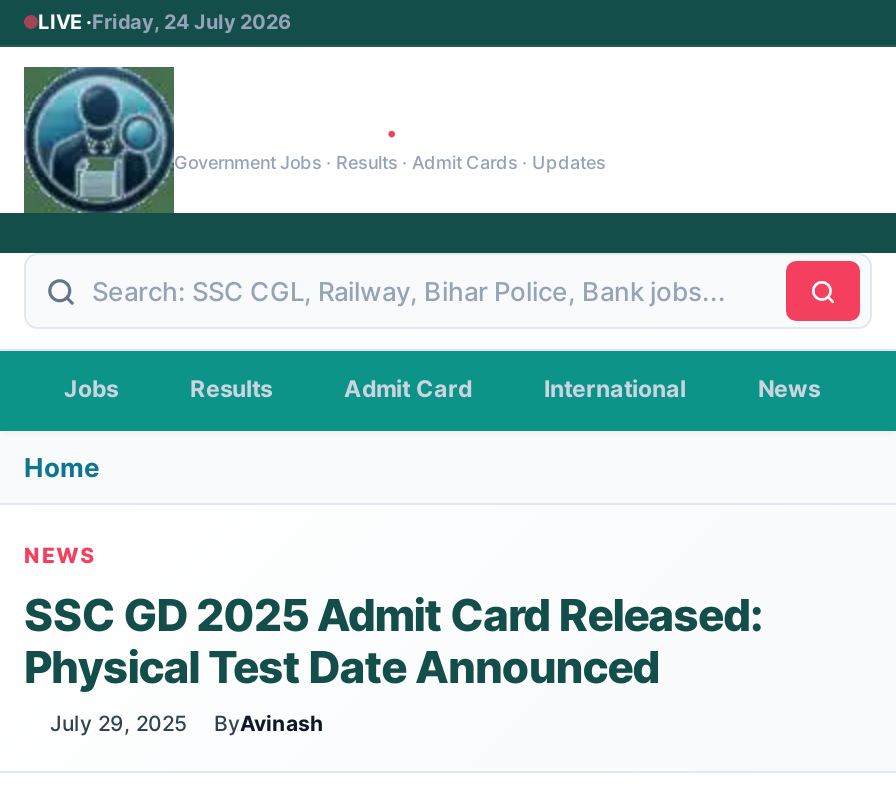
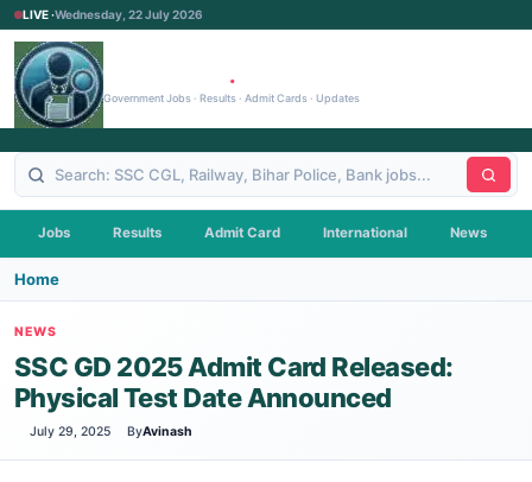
[38,9,292,33] LIVE · Friday, 24 July 2026 -> [23,7,203,21] LIVE · Wednesday, 22 July 2026

